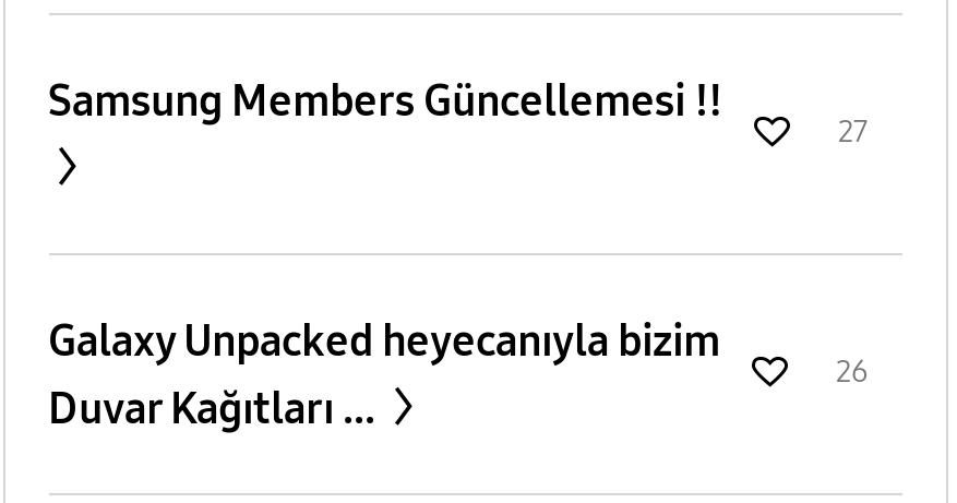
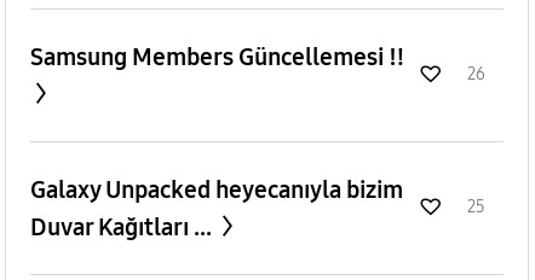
[838,112,869,149] 27 -> [467,63,485,84] 26
[836,352,869,390] 26 -> [467,196,485,217] 25

